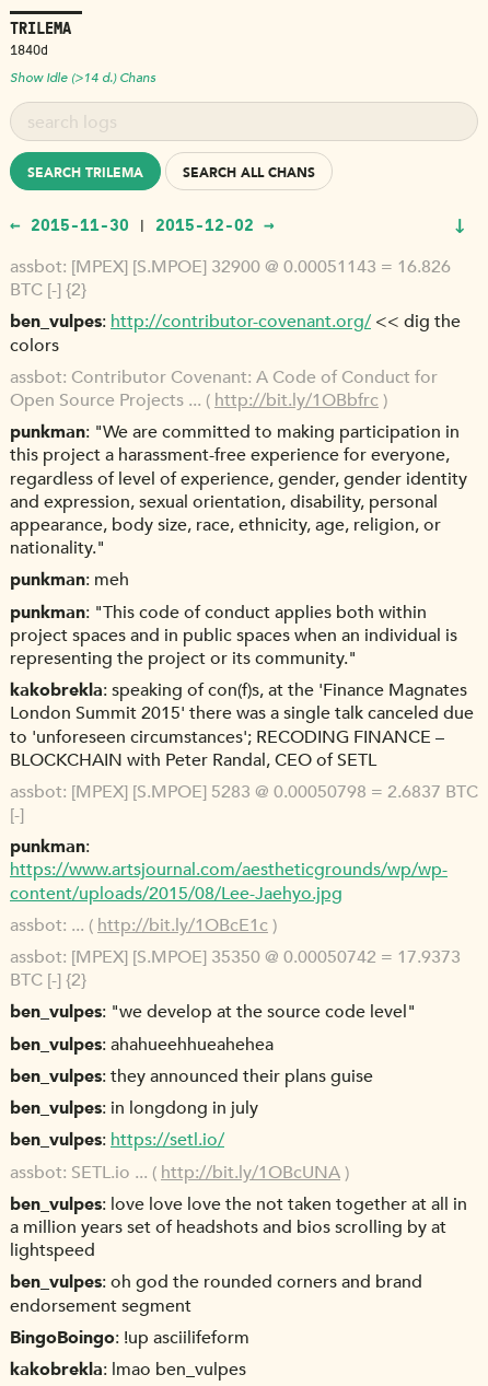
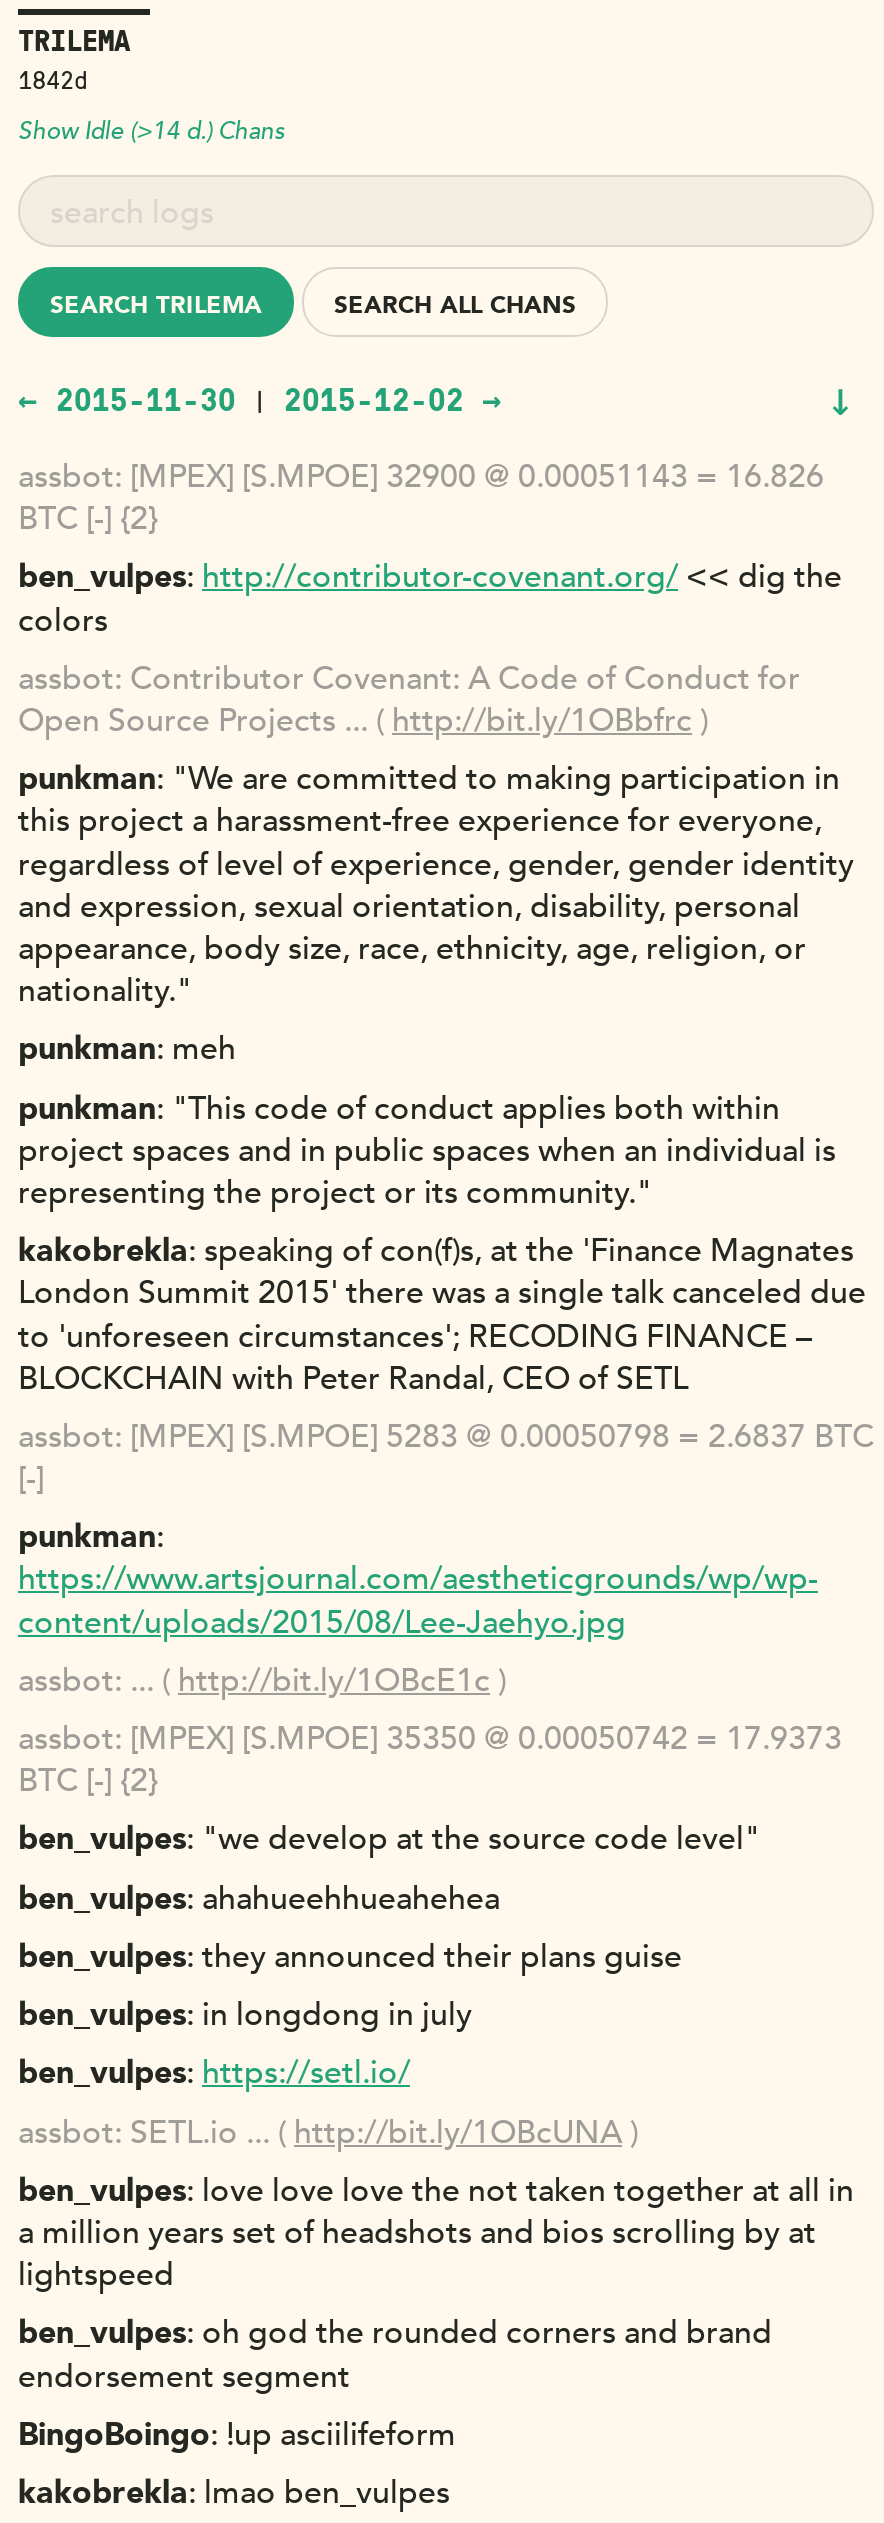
[10,39,48,58] 1840d -> [18,61,88,95] 1842d

